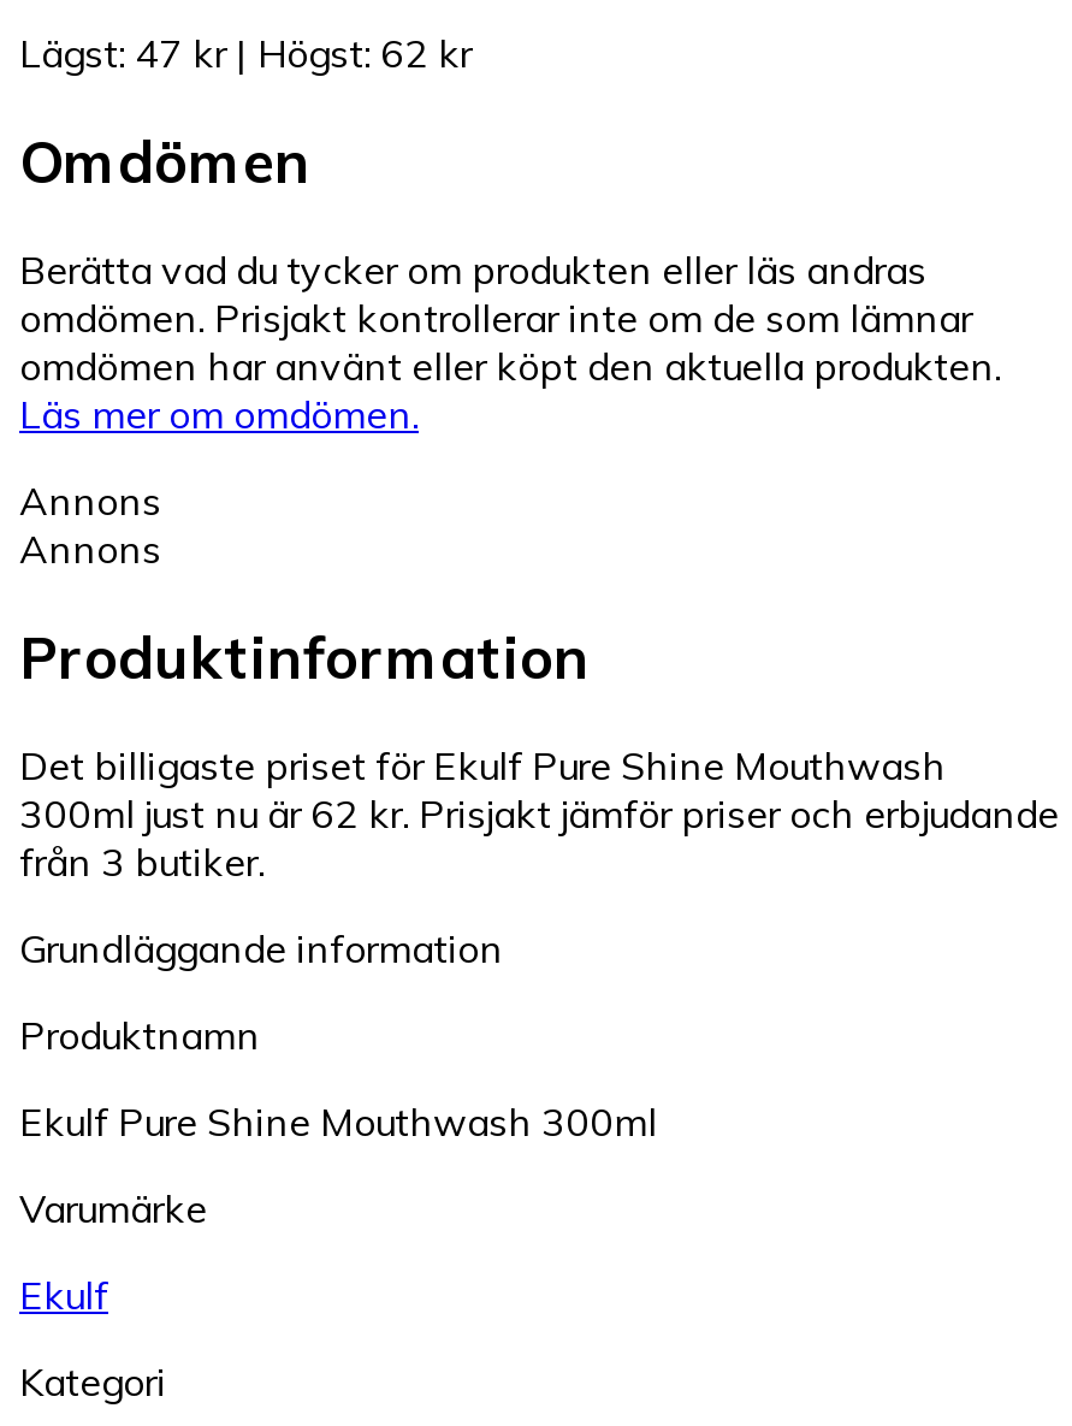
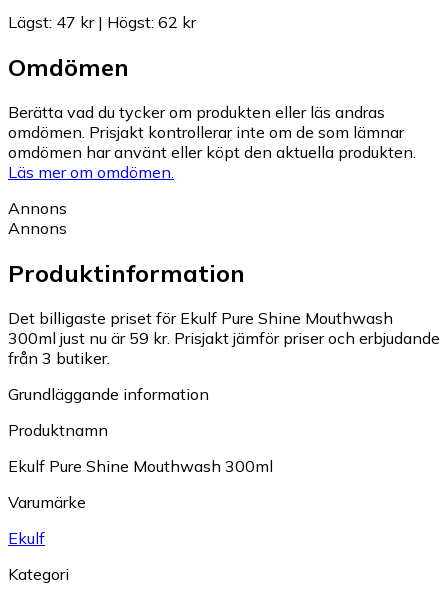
[19,789,1059,838] 300ml just nu är 62 kr. Prisjakt jämför priser och erbjudande -> [8,328,440,348] 300ml just nu är 59 kr. Prisjakt jämför priser och erbjudande

